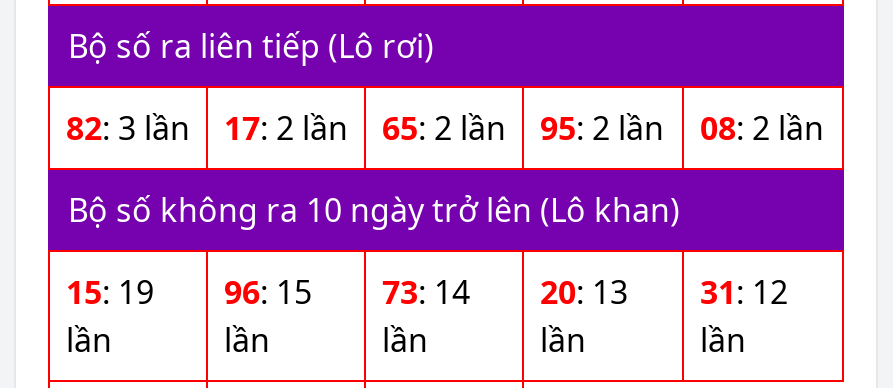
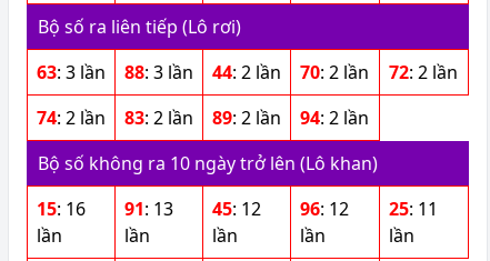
[66,106,824,150] 82: 3 lần | 17: 2 lần | 65: 2 lần | 95: 2 lần | 08: 2 lần -> [37,60,458,130] 63: 3 lần | 88: 3 lần | 44: 2 lần | 70: 2 lần | 72: 2 lần | 74: 2 lần | 83: 2 lần | 89: 2 lần | 94: 2 lần
[66,270,154,314] 15: 19 -> [37,196,86,221] 15: 16
[224,270,312,314] 96: 15 -> [124,196,173,221] 91: 13
[382,270,470,314] 73: 14 -> [212,196,261,221] 45: 12
[540,270,628,314] 20: 13 -> [300,196,349,221] 96: 12
[700,270,788,314] 31: 12 -> [389,196,438,221] 25: 11

